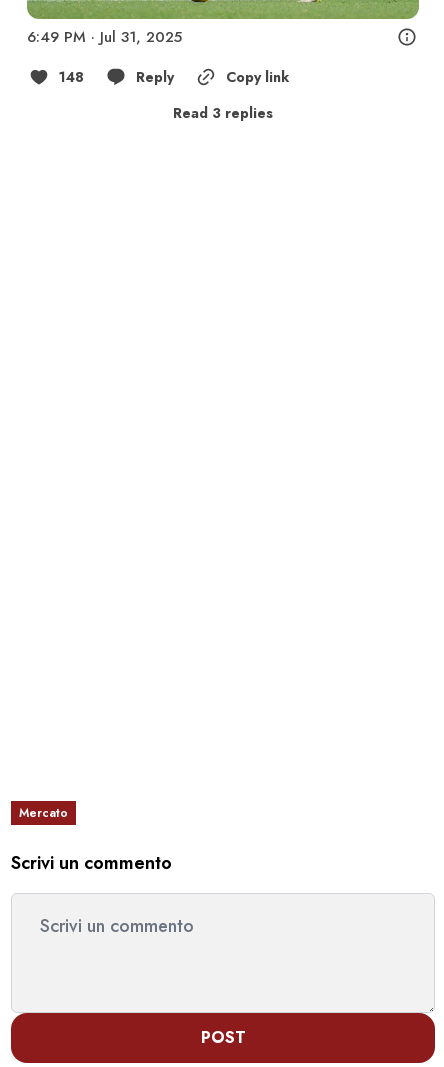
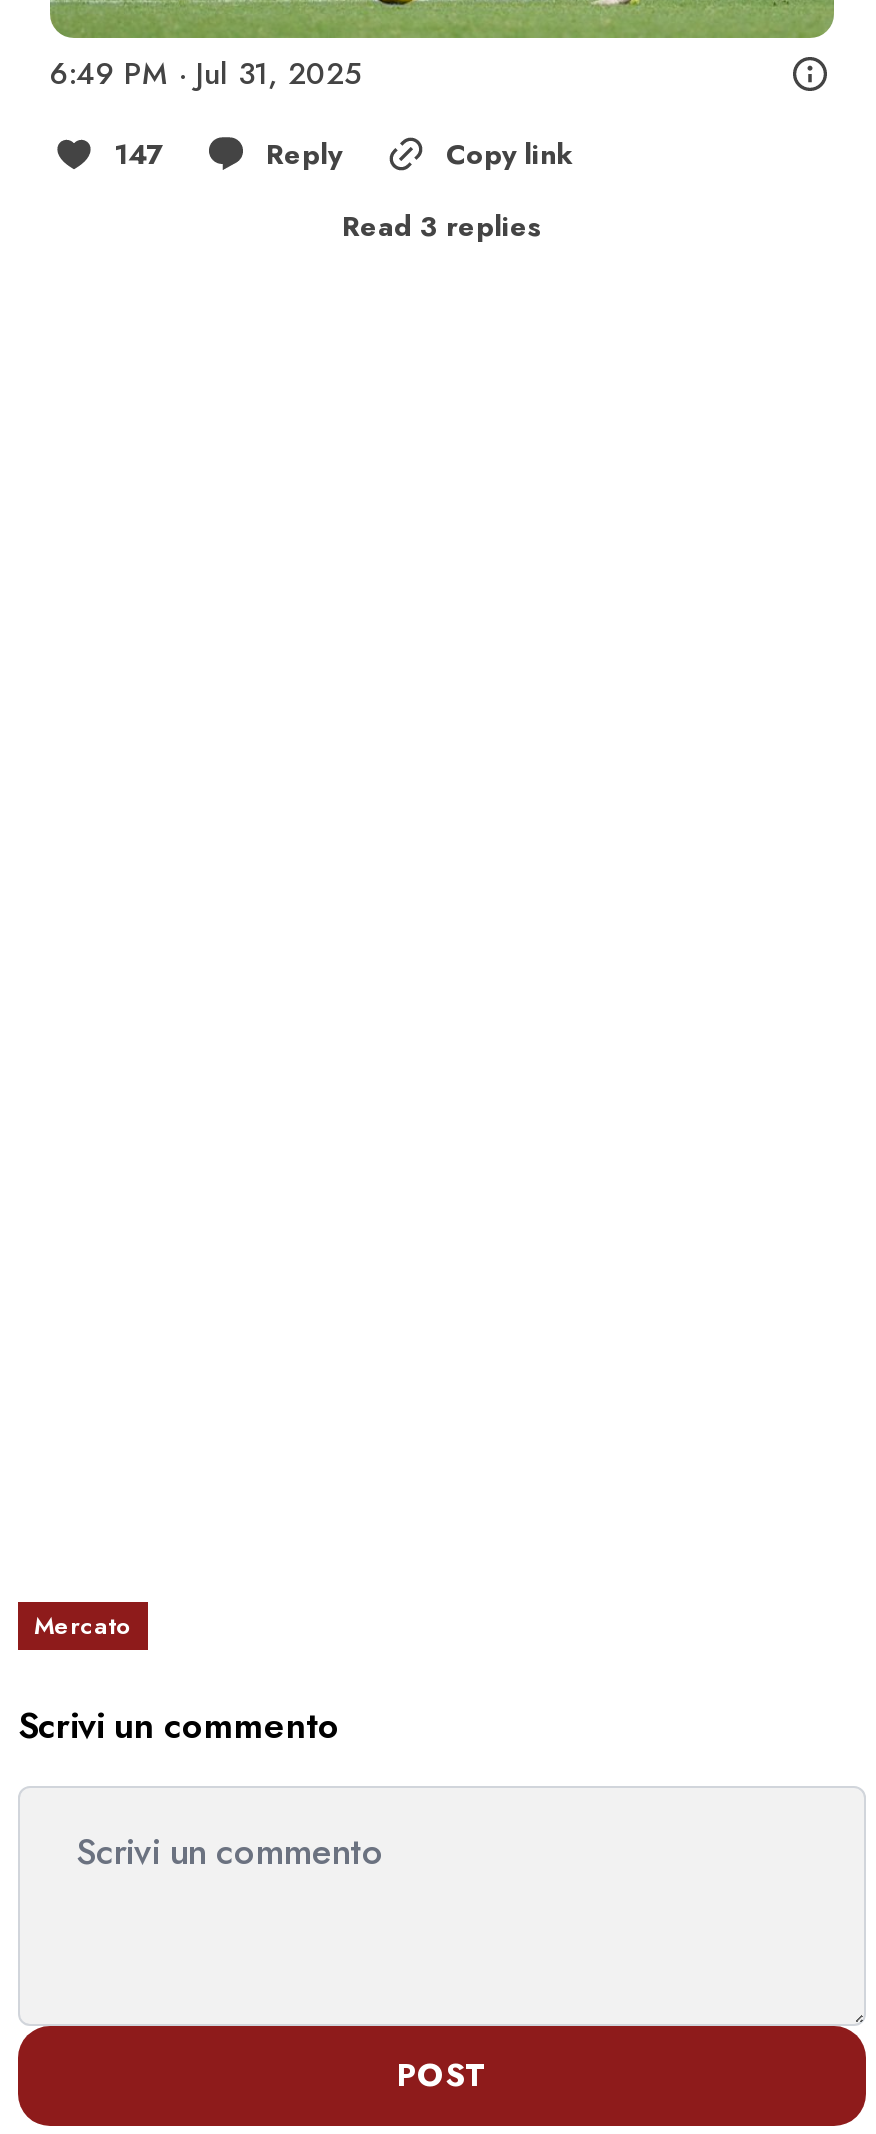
[59,67,84,87] 148 -> [114,134,162,174] 147

